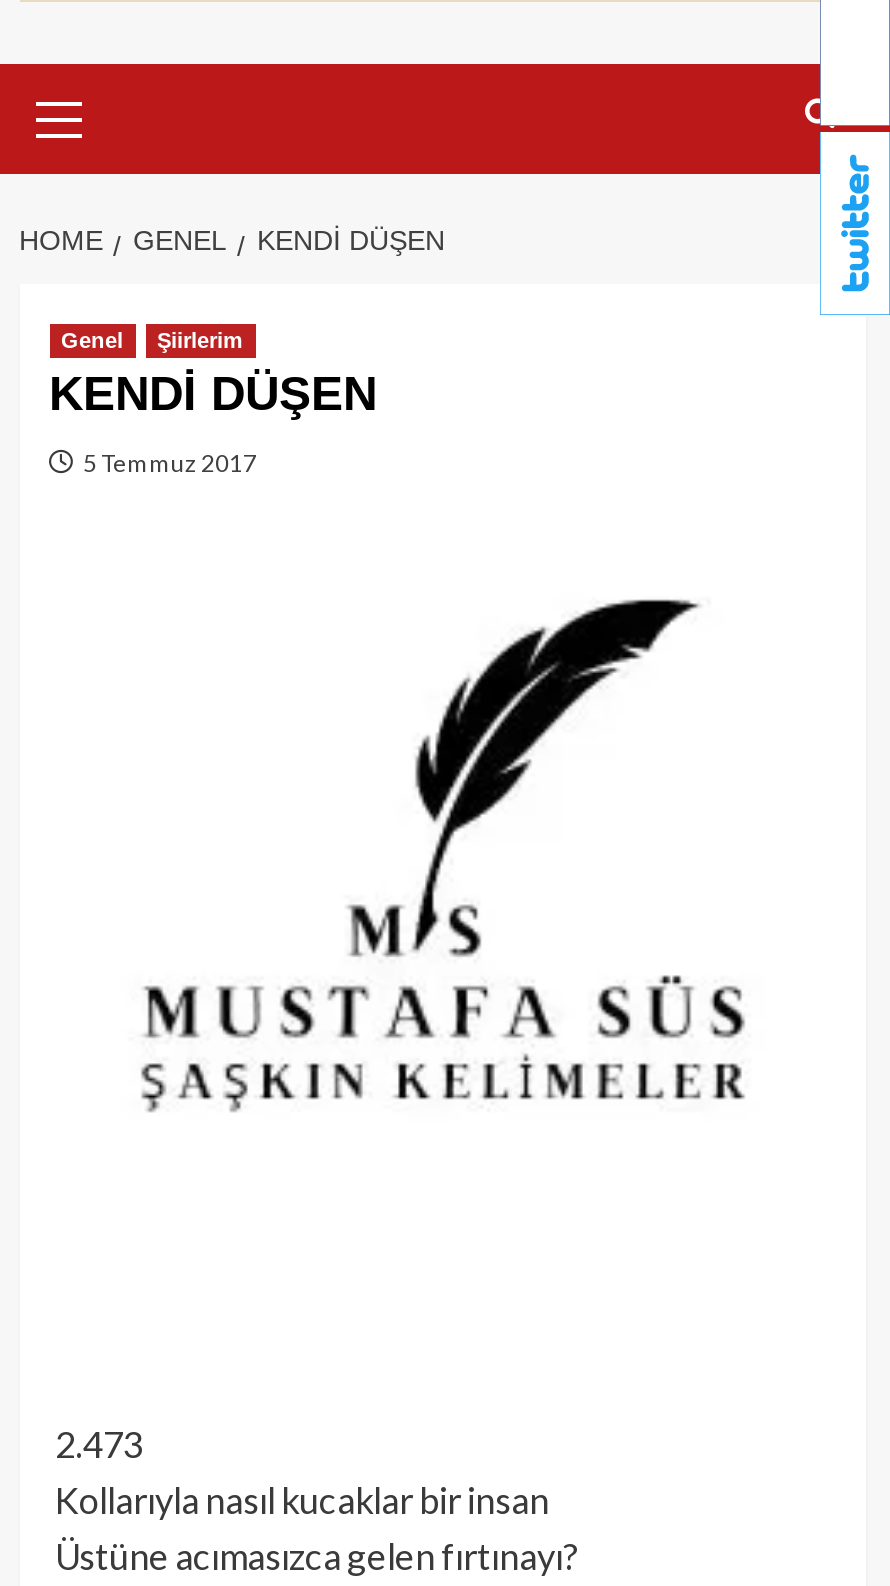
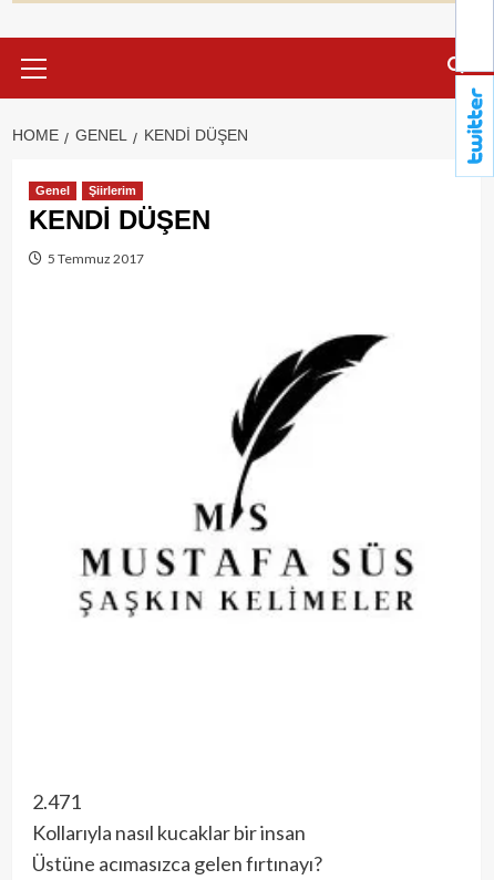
[55,1422,143,1466] 2.473 -> [32,789,80,814] 2.471

